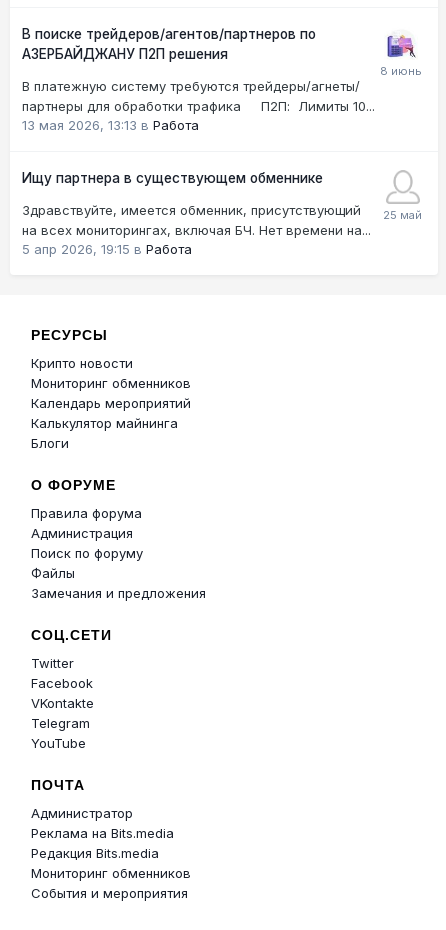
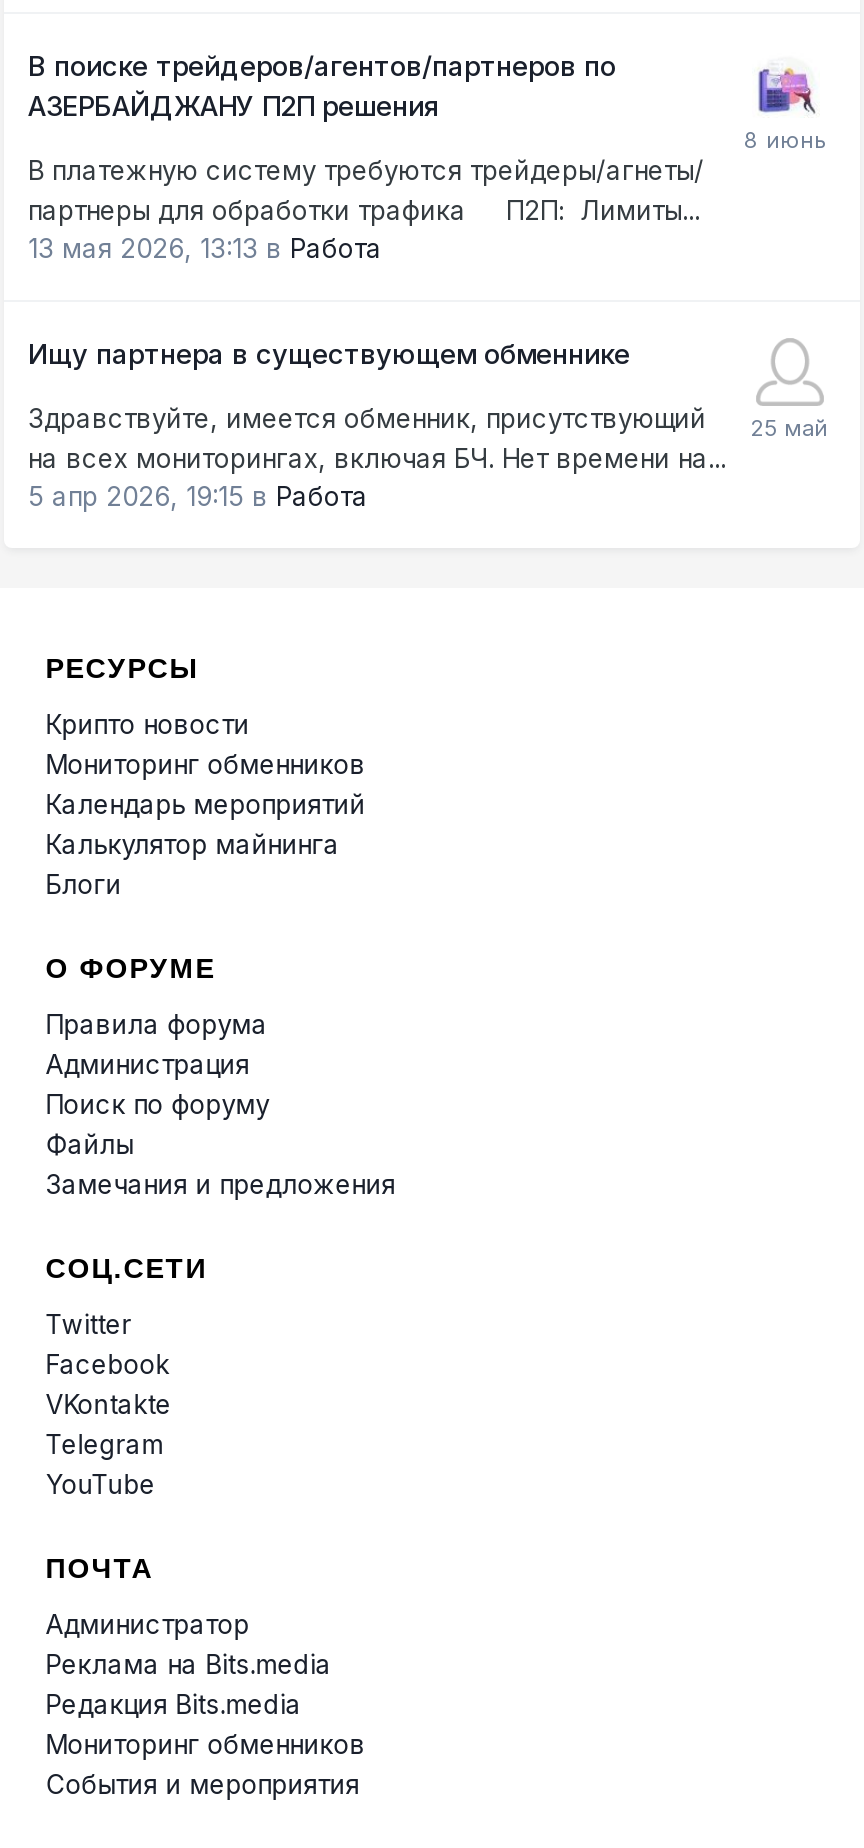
[22,98,375,114] партнеры для обработки трафика П2П: Лимиты 10... -> [28,194,700,226] партнеры для обработки трафика П2П: Лимиты...

